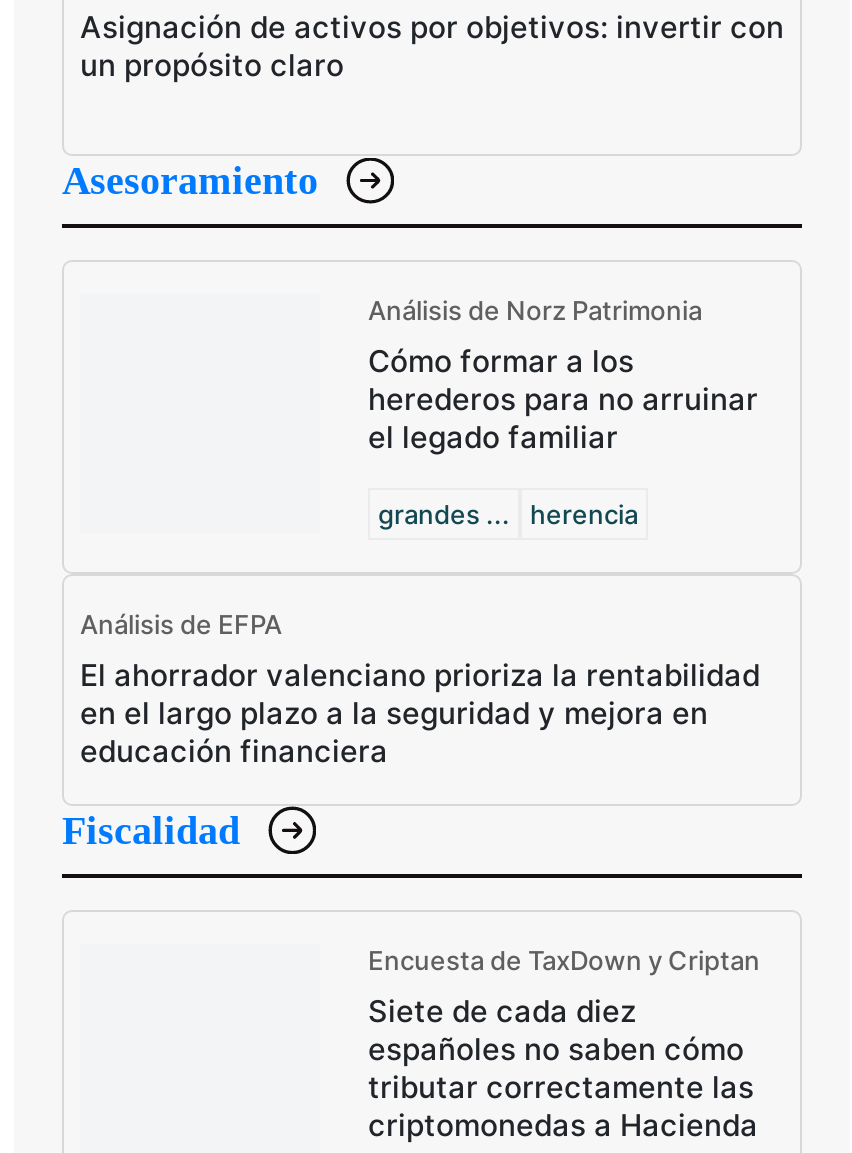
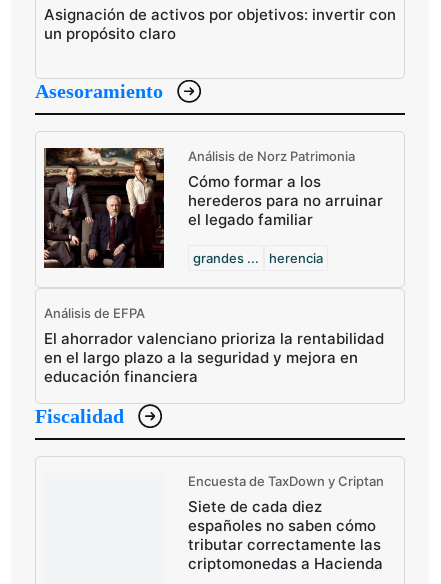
none -> [43,147,165,269] [image]

